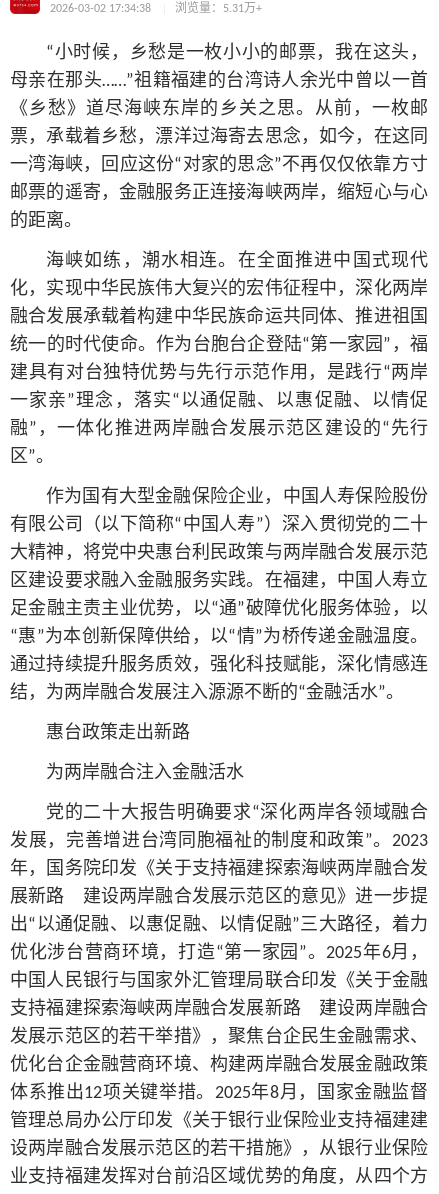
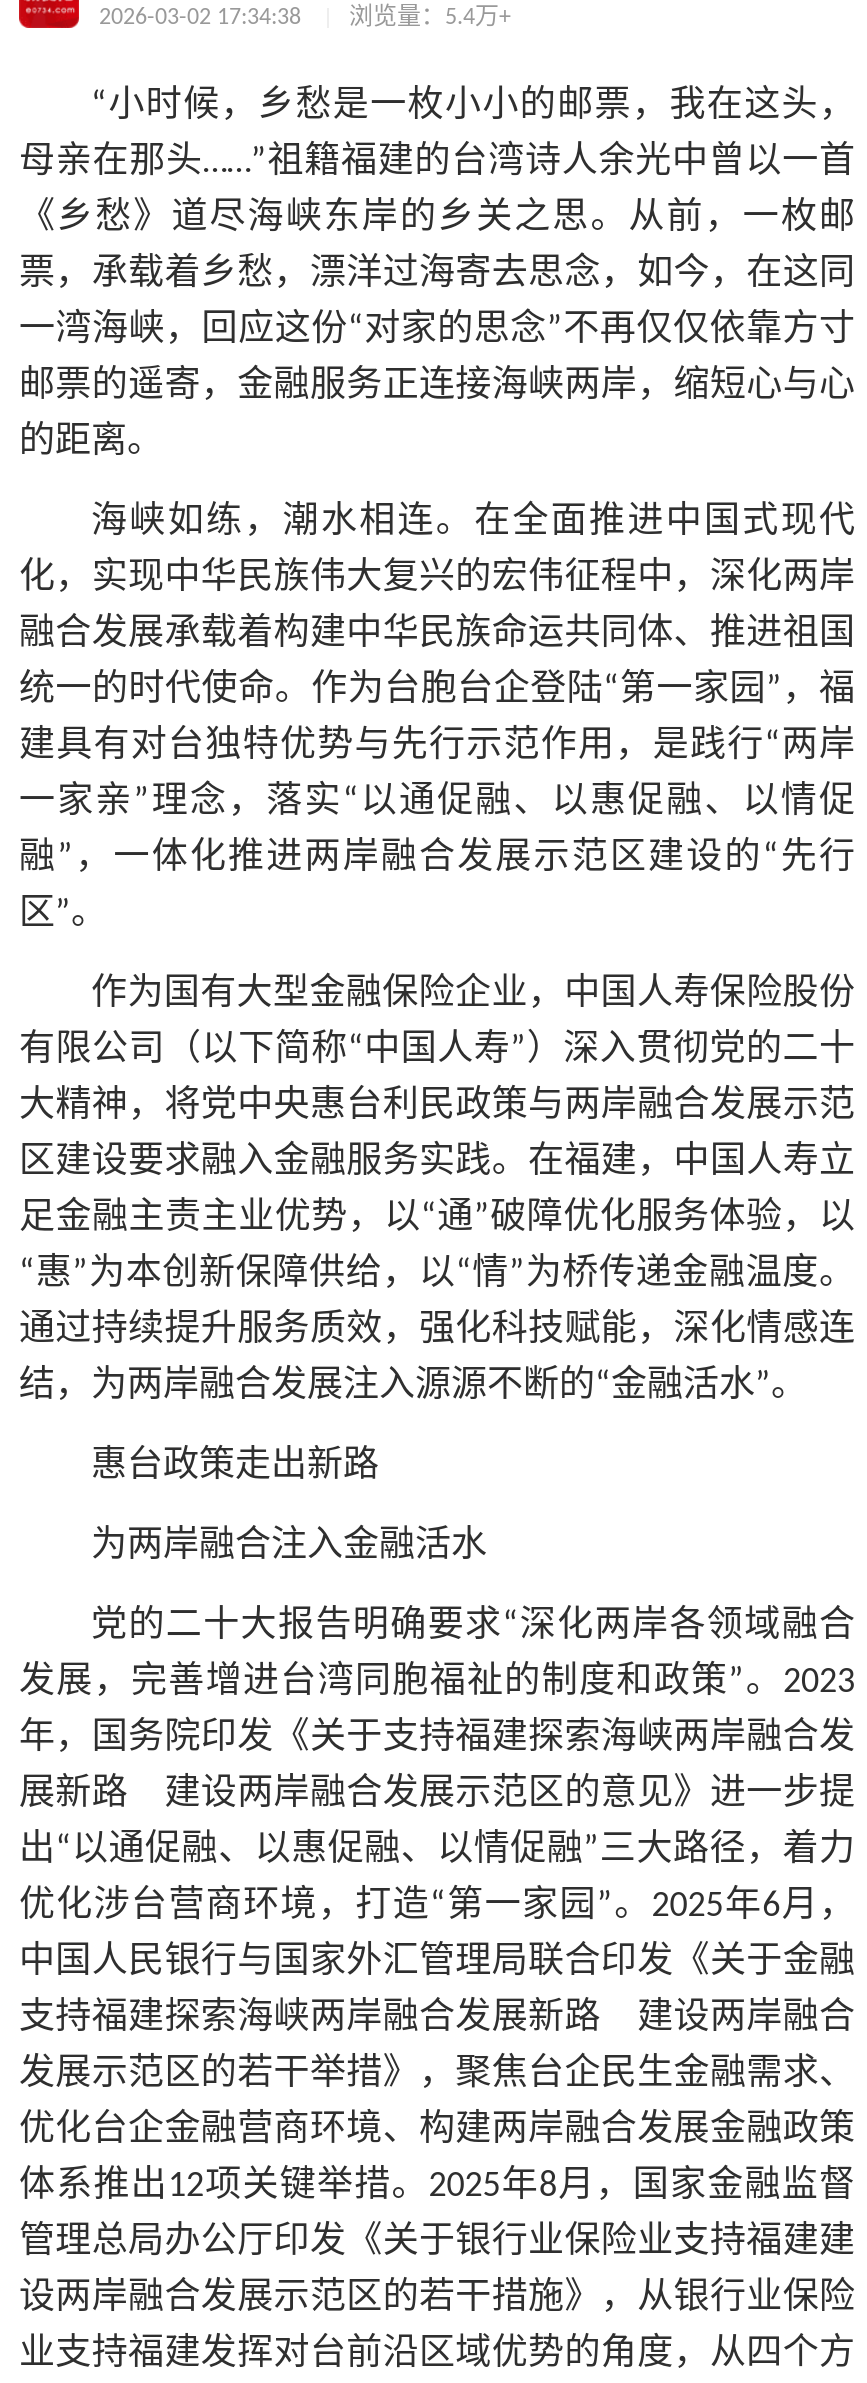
[50,3,262,15] 2026-03-02 17:34:38 浏览量：5.31万+ -> [99,6,511,30] 2026-03-02 17:34:38 浏览量：5.4万+

